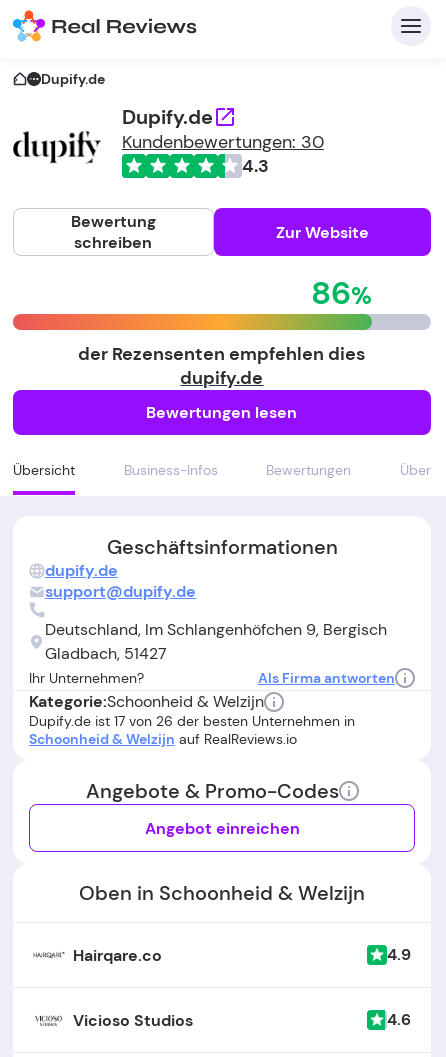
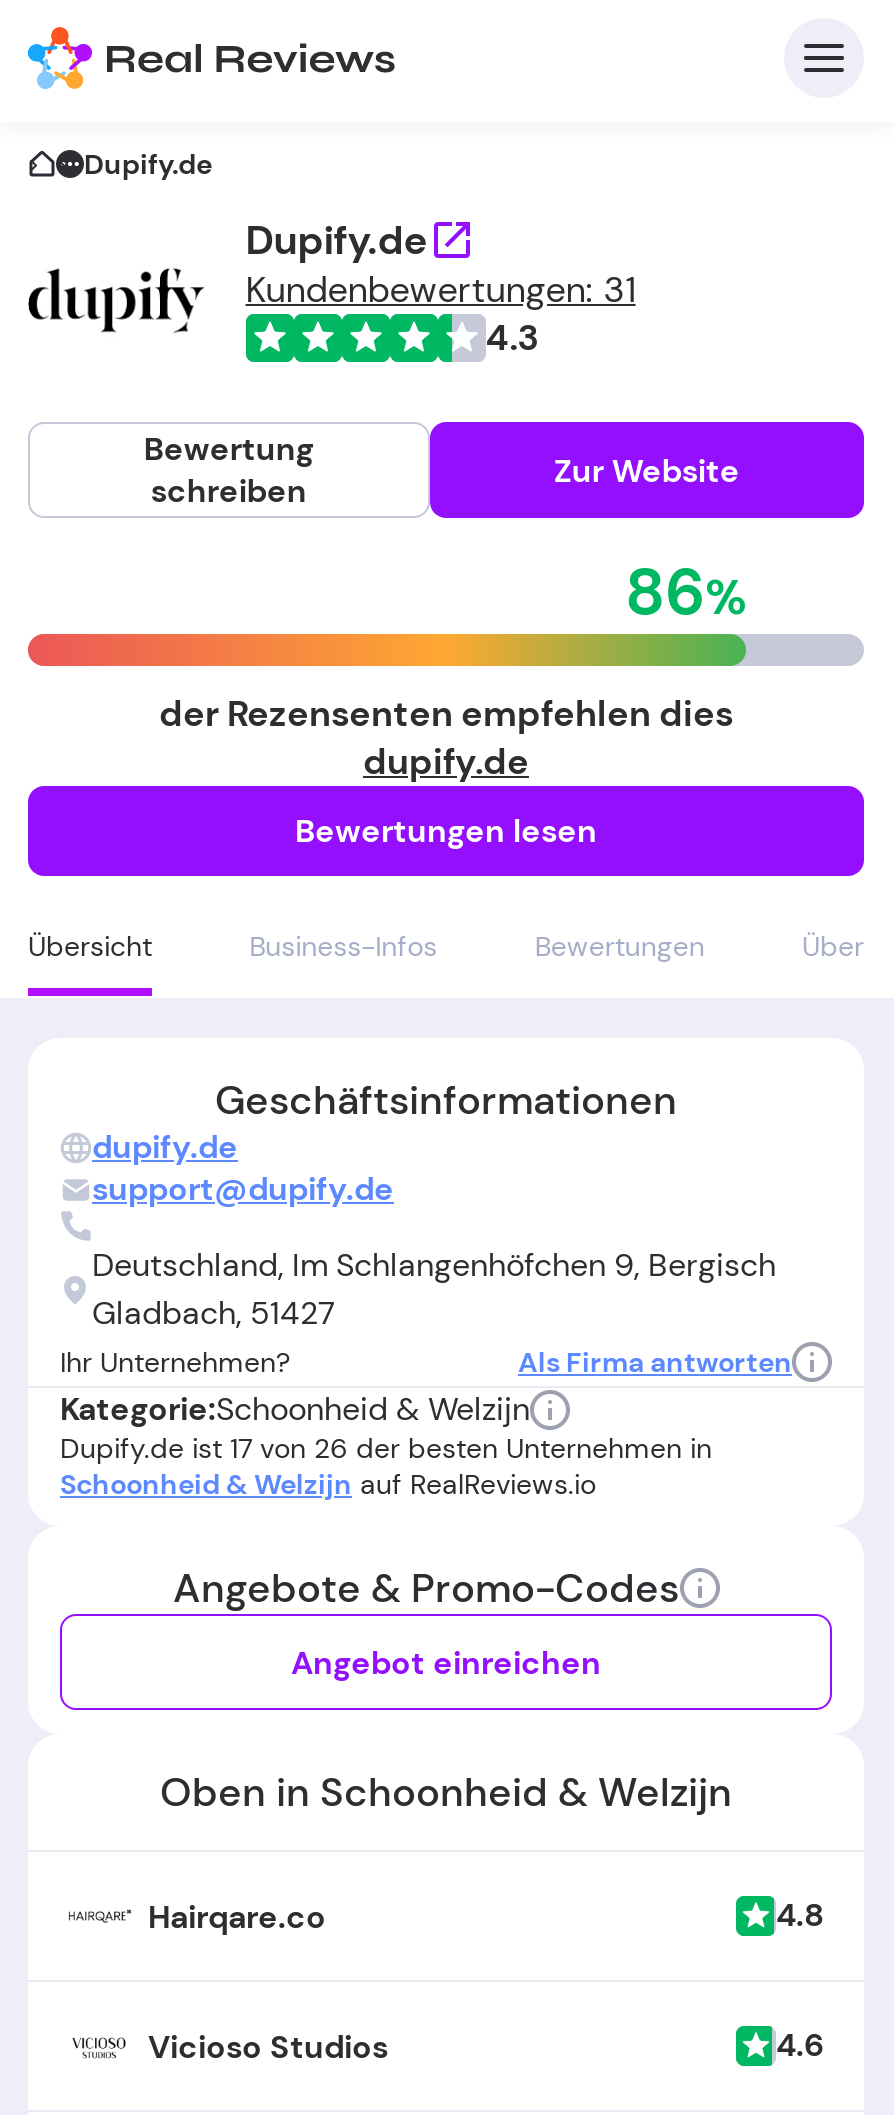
[122,130,324,154] Kundenbewertungen: 30 -> [246,266,636,314] Kundenbewertungen: 31
[387,944,411,965] 4.9 -> [776,1894,824,1936] 4.8

